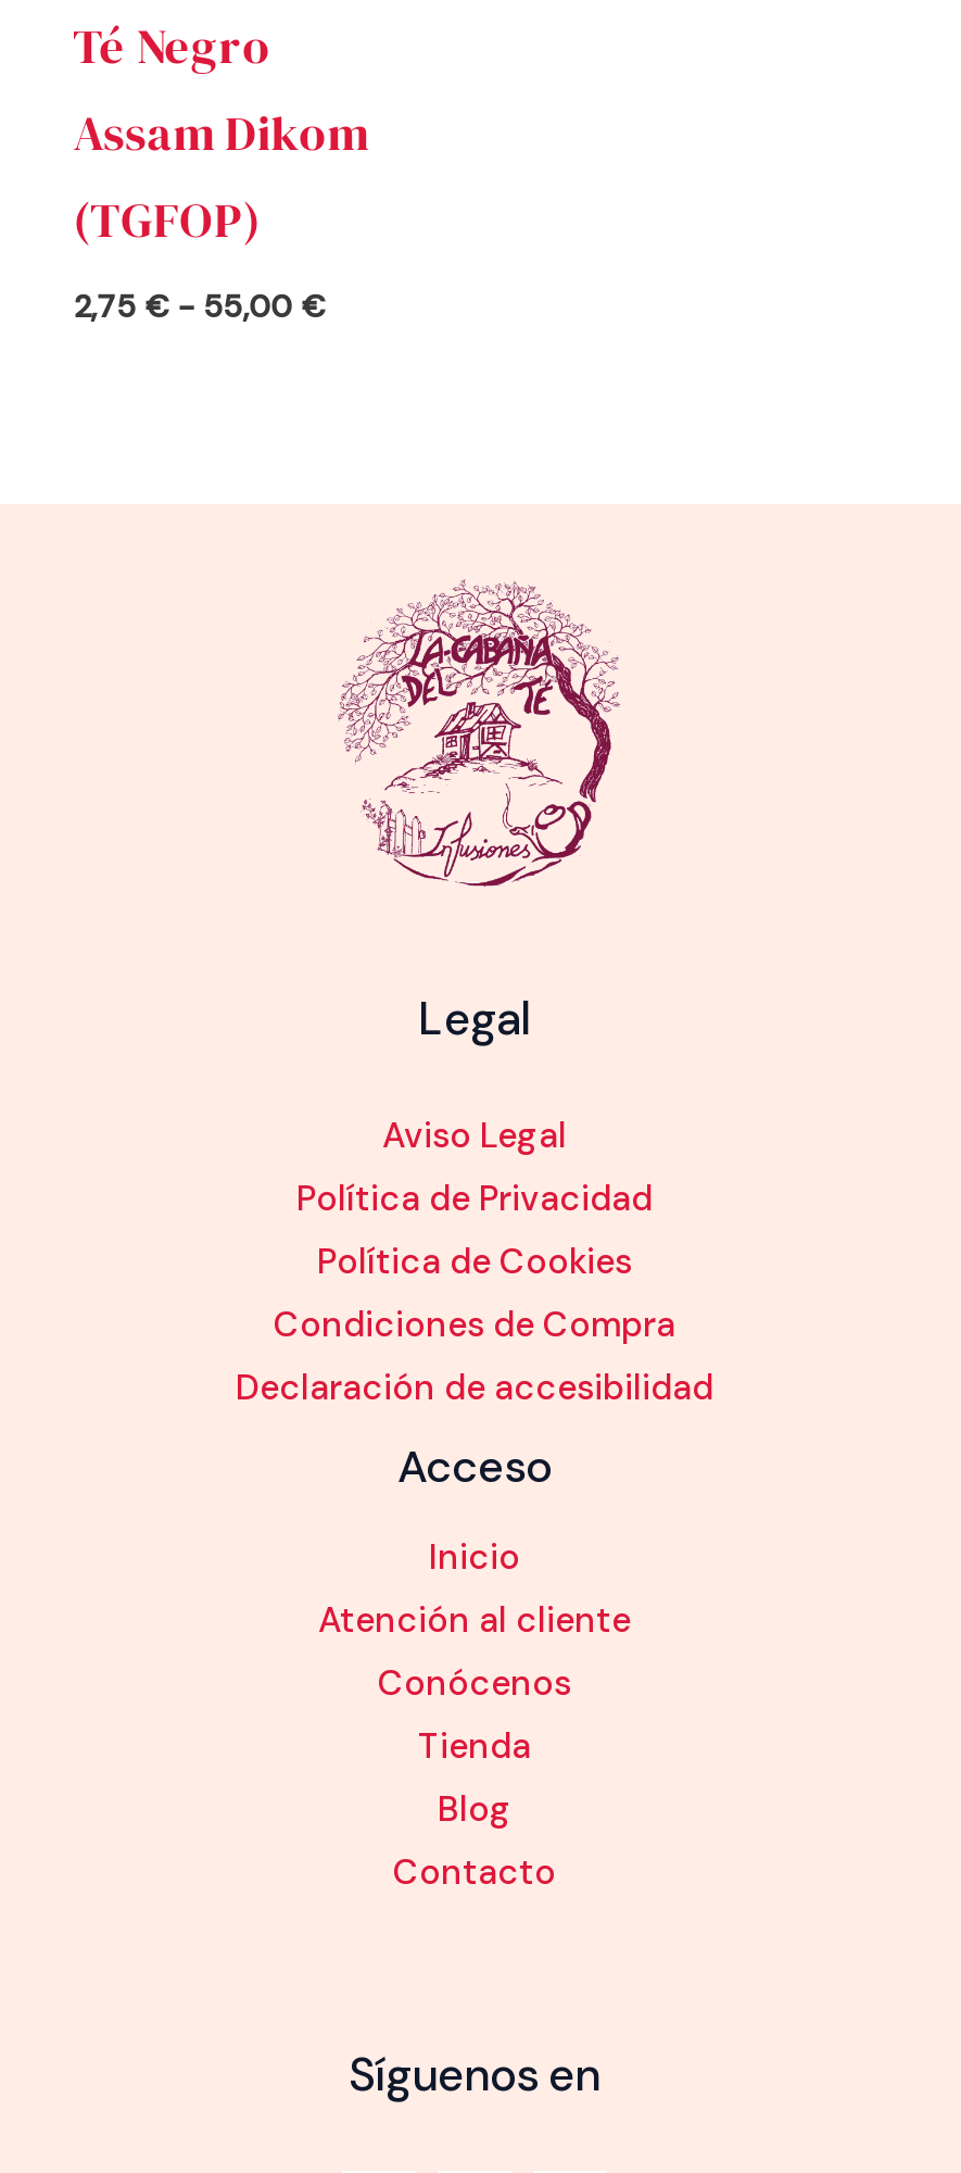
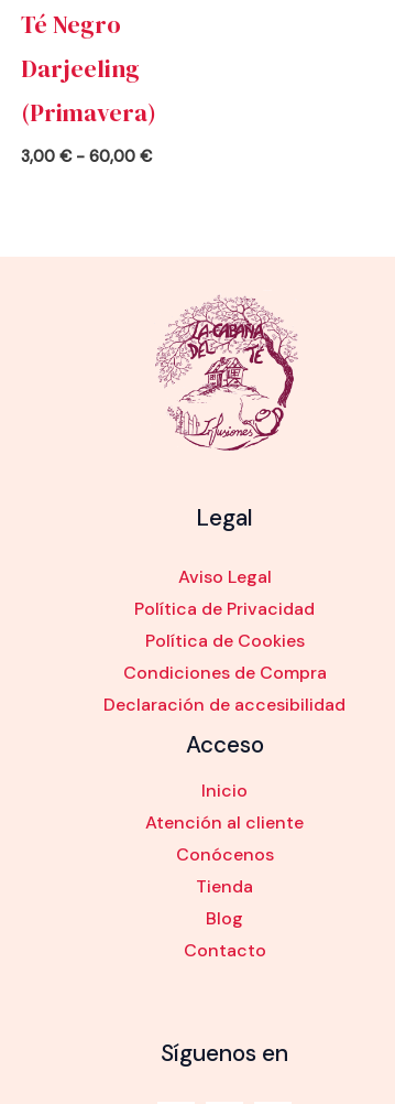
[73,99,369,251] Assam Dikom | (TGFOP) -> [21,51,156,128] Darjeeling | (Primavera)
[73,286,325,325] 2,75 € - 55,00 € -> [21,146,152,166] 3,00 € - 60,00 €

